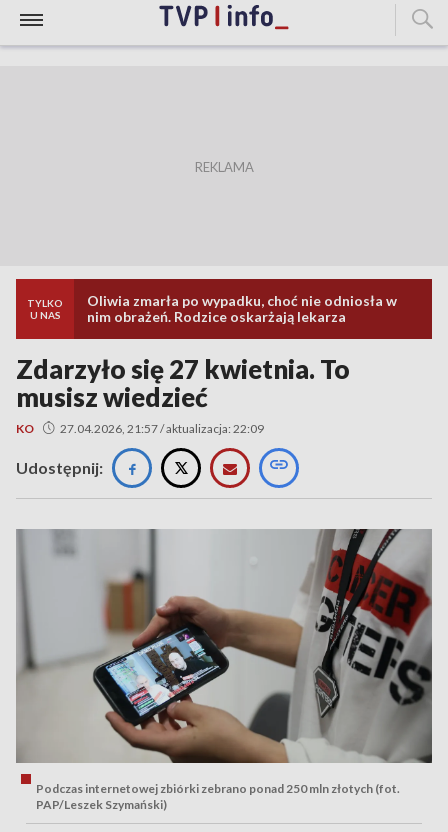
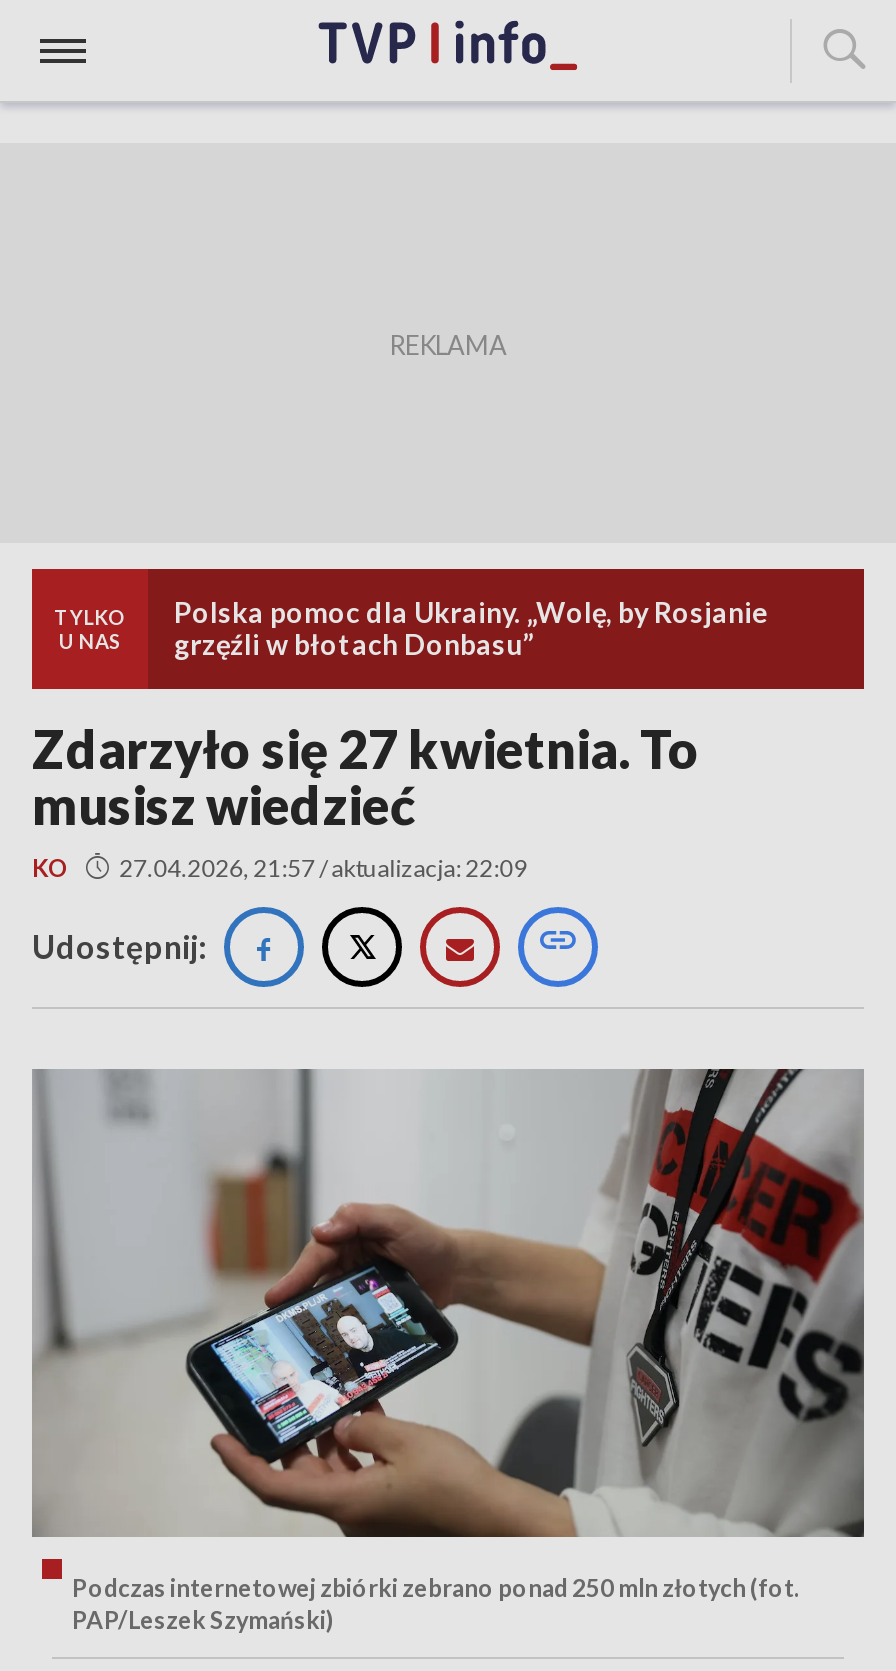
[87,292,397,325] Oliwia zmarła po wypadku, choć nie odniosła w | nim obrażeń. Rodzice oskarżają lekarza -> [174,595,768,661] Polska pomoc dla Ukrainy. „Wolę, by Rosjanie | grzęźli w błotach Donbasu”

